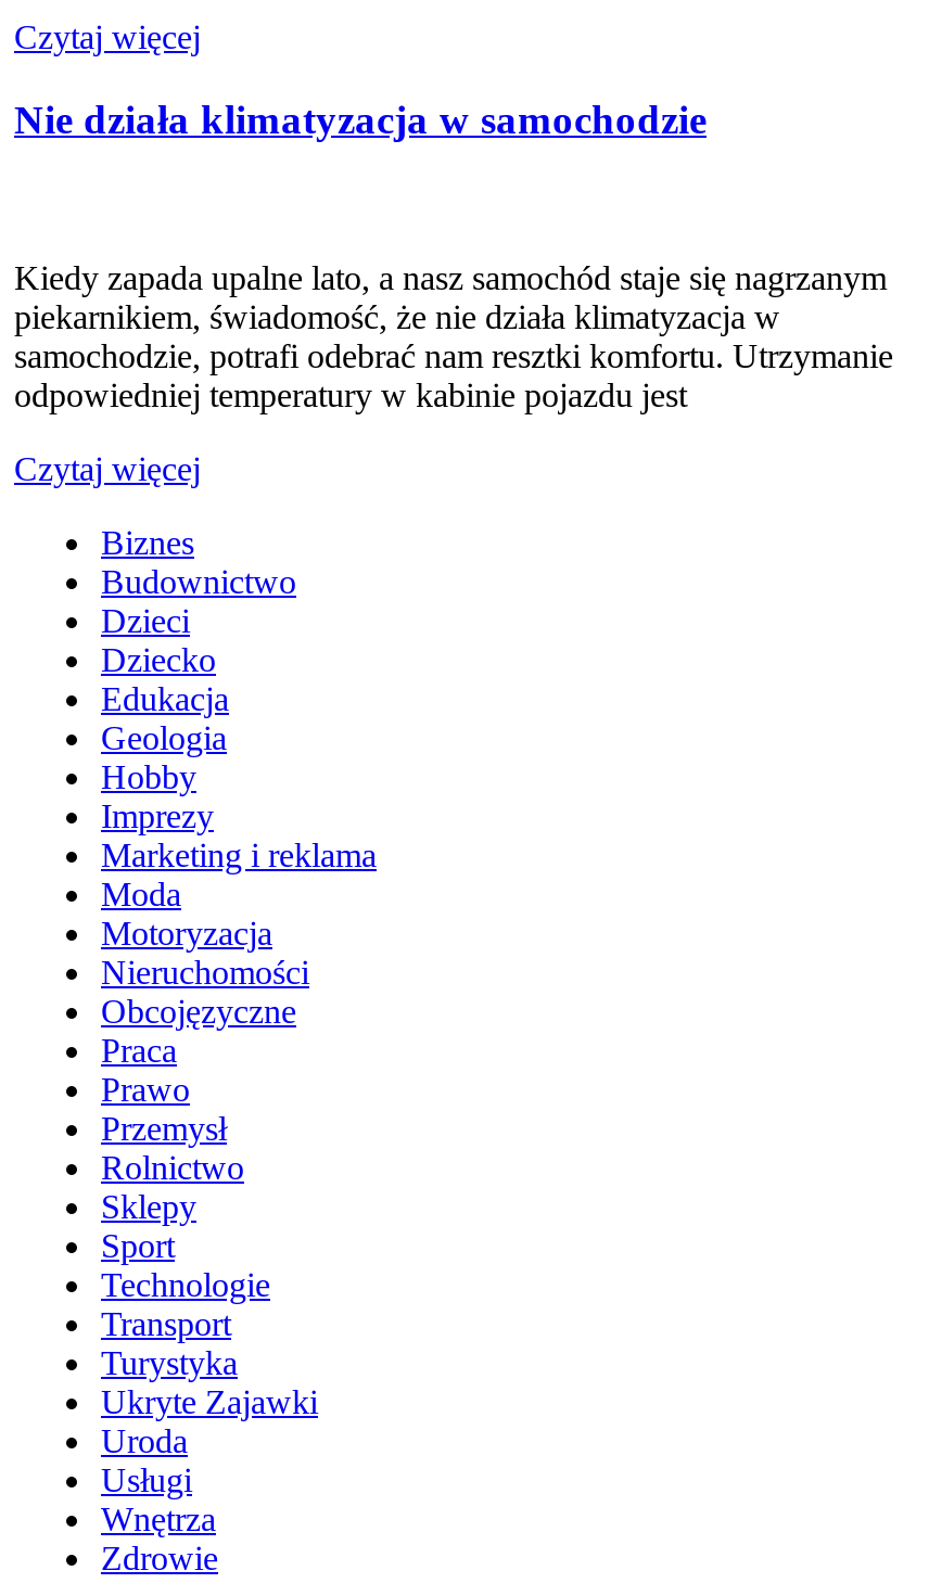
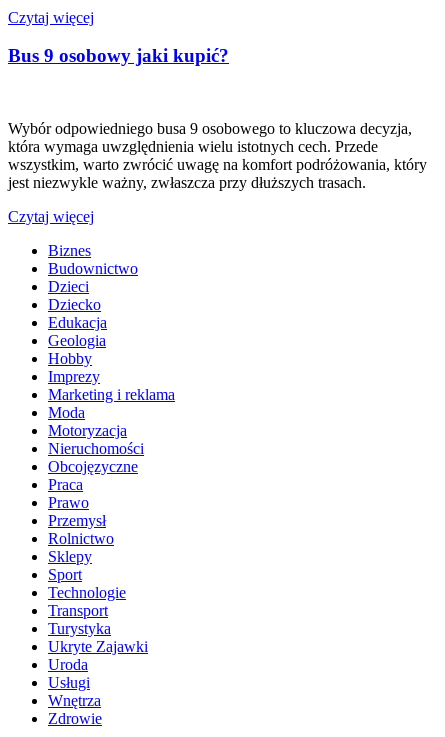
[14,97,707,143] Nie działa klimatyzacja w samochodzie -> [8,45,229,66] Bus 9 osobowy jaki kupić?
[14,260,893,414] Kiedy zapada upalne lato, a nasz samochód staje się nagrzanym | piekarnikiem, świadomość, że nie działa klimatyzacja w | samochodzie, potrafi odebrać nam resztki komfortu. Utrzymanie | odpowiedniej temperatury w kabinie pojazdu jest -> [8,120,427,191] Wybór odpowiedniego busa 9 osobowego to kluczowa decyzja, | która wymaga uwzględnienia wielu istotnych cech. Przede | wszystkim, warto zwrócić uwagę na komfort podróżowania, który | jest niezwykle ważny, zwłaszcza przy dłuższych trasach.

